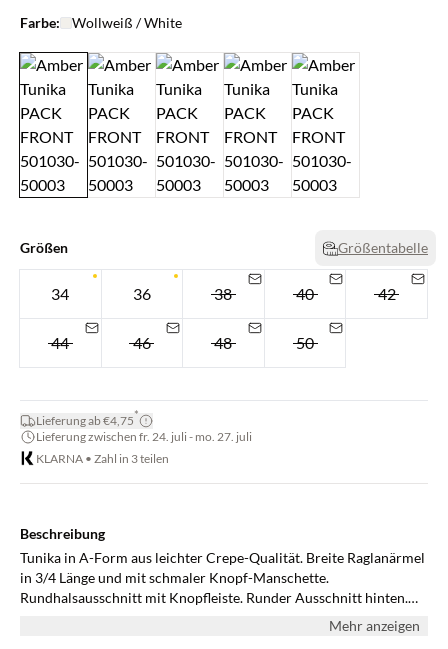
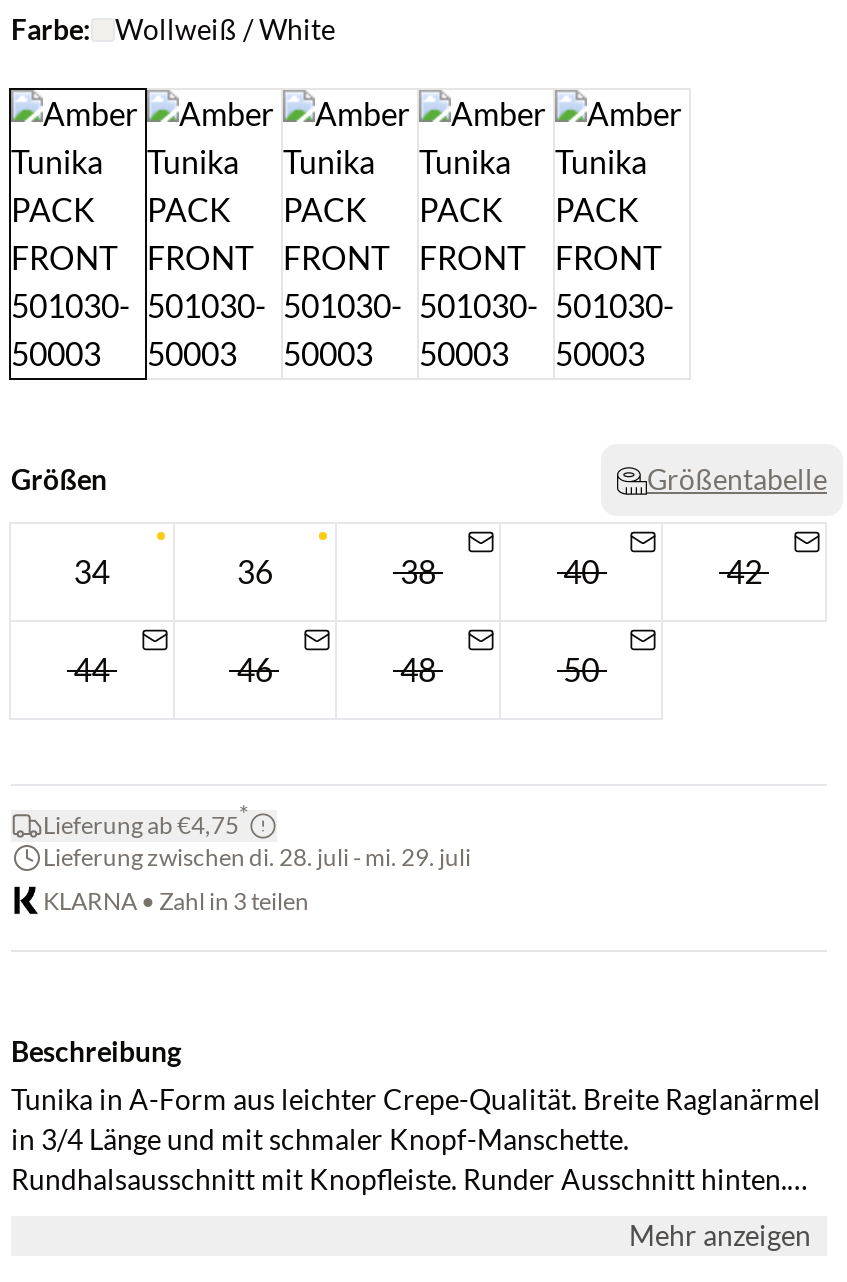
[36,429,252,444] Lieferung zwischen fr. 24. juli - mo. 27. juli -> [43,842,471,872] Lieferung zwischen di. 28. juli - mi. 29. juli

